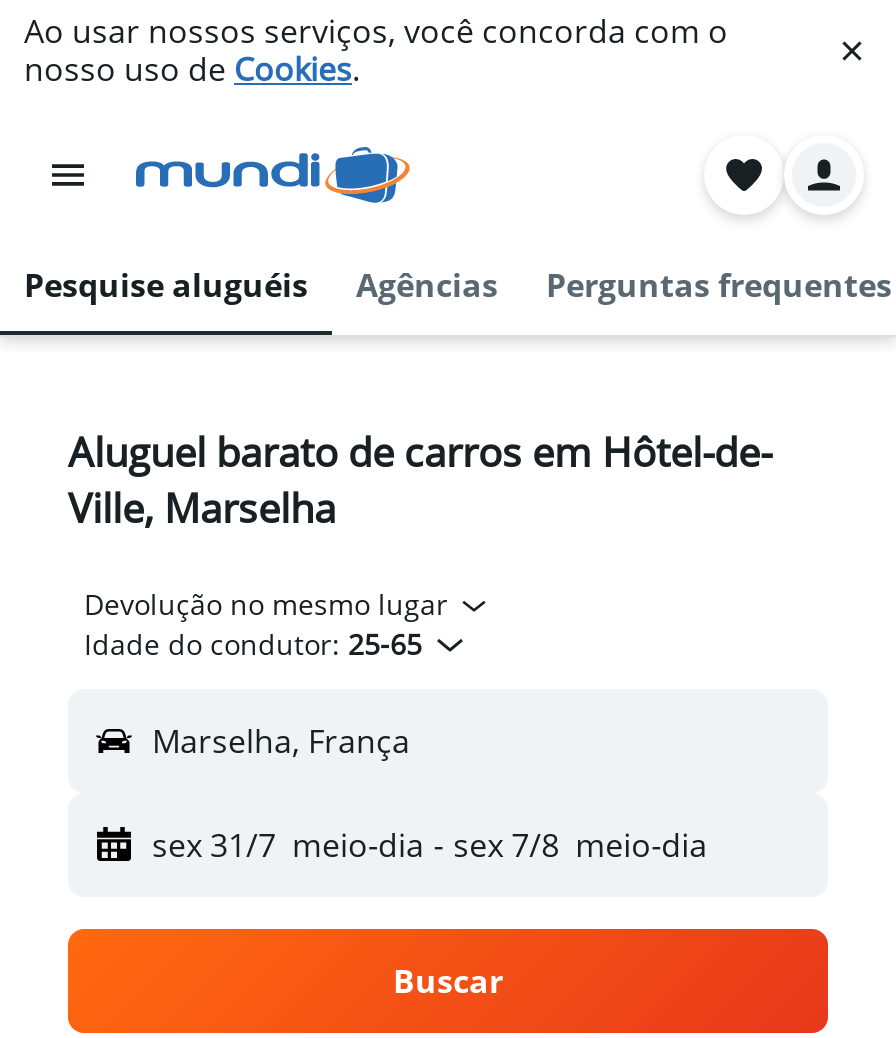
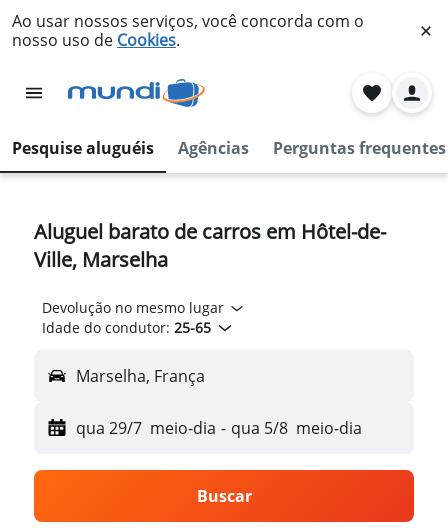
[152,823,707,867] sex 31/7 meio-dia - sex 7/8 meio-dia -> [76,417,362,439] qua 29/7 meio-dia - qua 5/8 meio-dia

